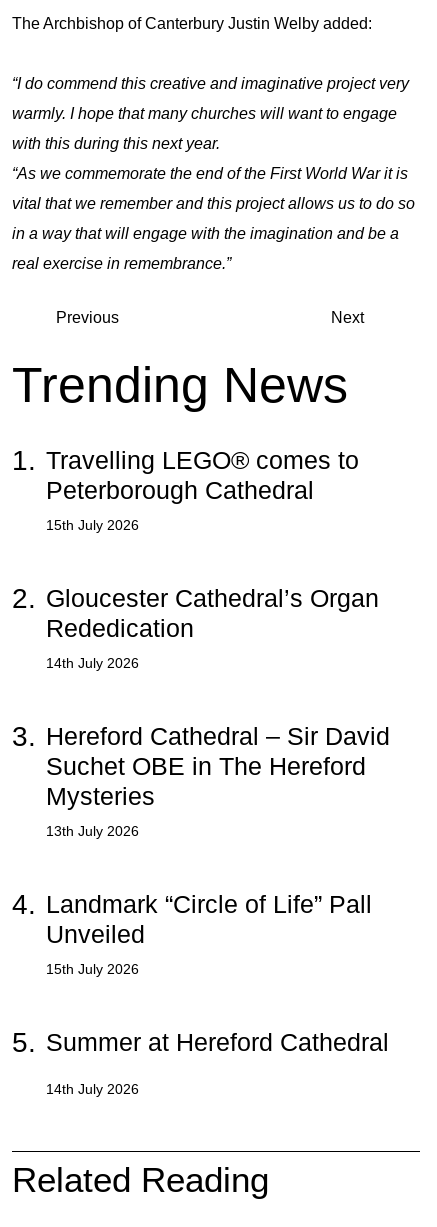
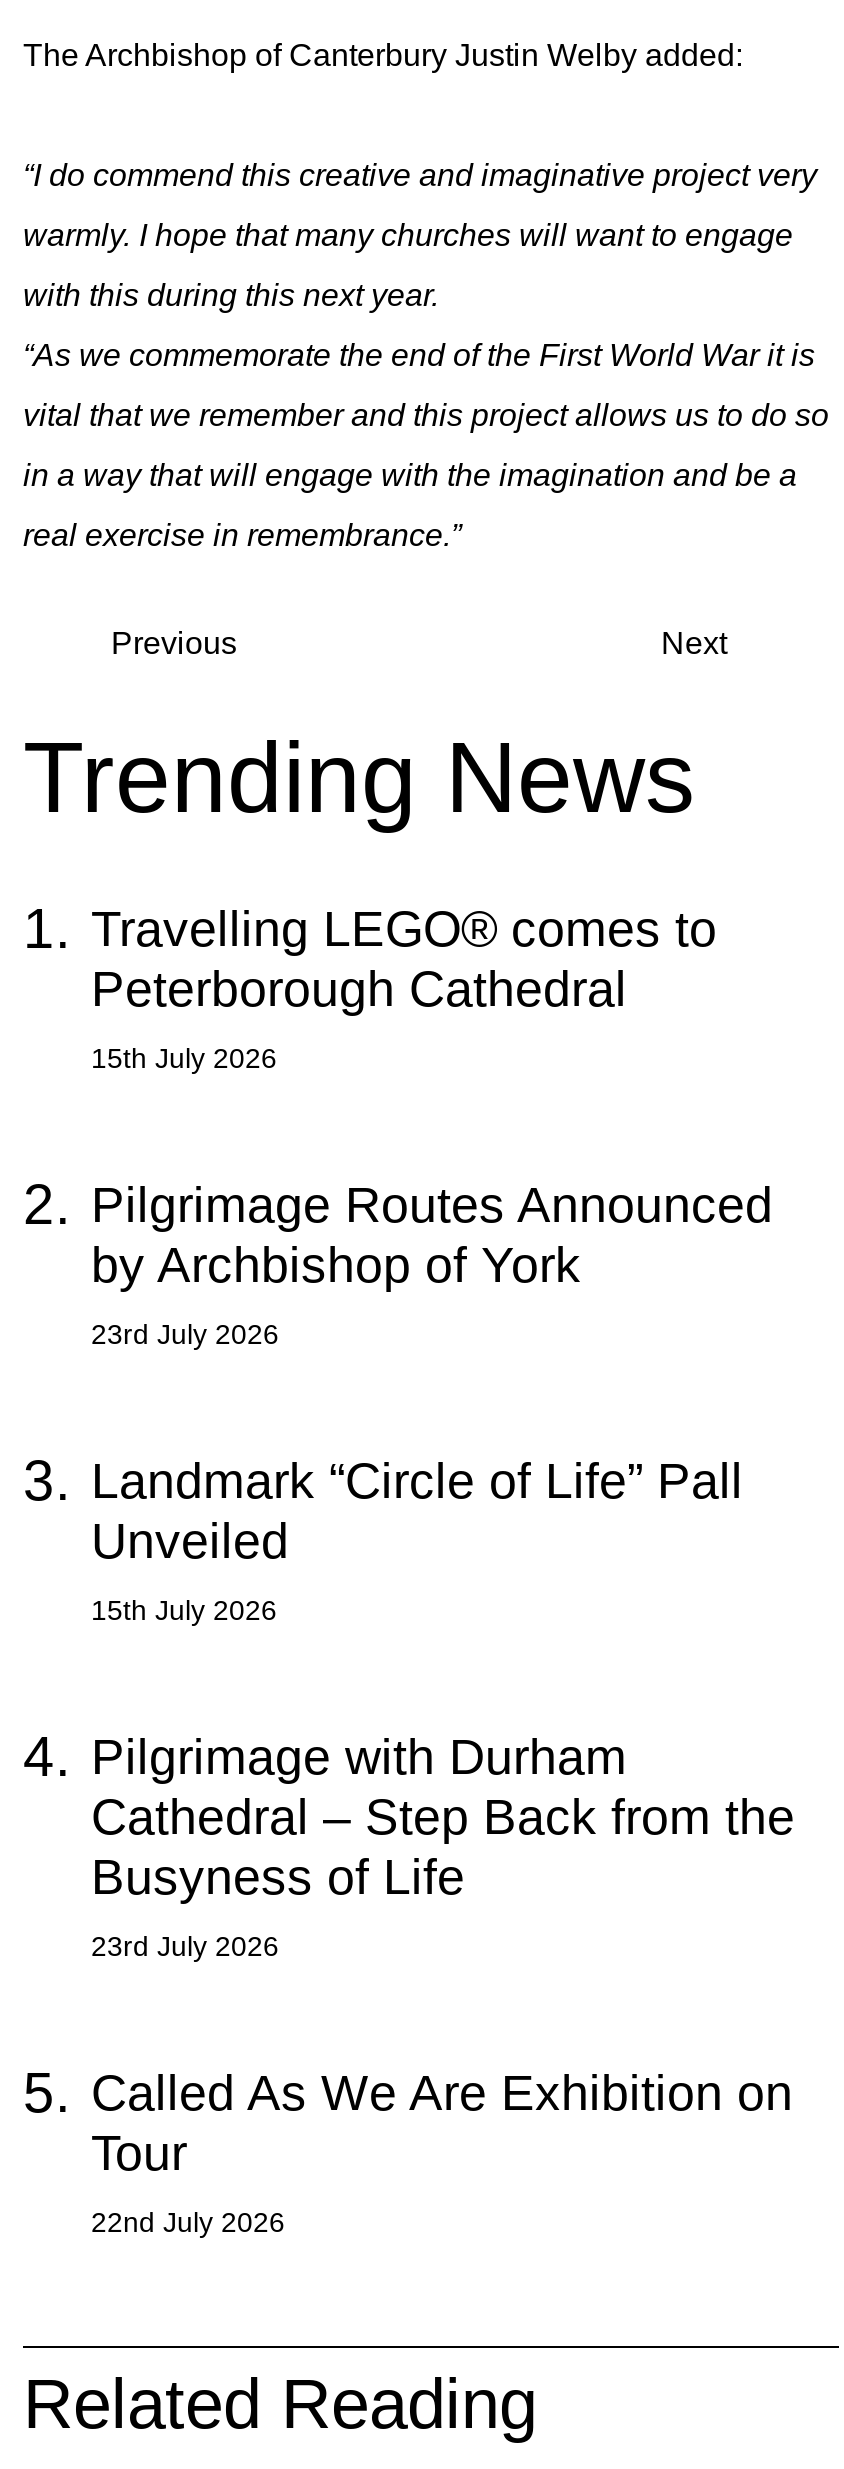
[12,583,390,920] 2. Gloucester Cathedral’s Organ | Rededication | 14th July 2026 | 3. Hereford Cathedral – Sir David | Suchet OBE in The Hereford | Mysteries | 13th July 2026 | 4. Landmark “Circle of Life” Pall -> [23,1174,773,1512] 2. Pilgrimage Routes Announced | by Archbishop of York | 23rd July 2026 | 3. Landmark “Circle of Life” Pall
moved [46,920,145,977] -> [91,1512,289,1626]: Unveiled | 15th July 2026
[12,1027,389,1097] 5. Summer at Hereford Cathedral | 14th July 2026 -> [23,1726,795,2238] 4. Pilgrimage with Durham | Cathedral – Step Back from the | Busyness of Life | 23rd July 2026 | 5. Called As We Are Exhibition on | Tour | 22nd July 2026

